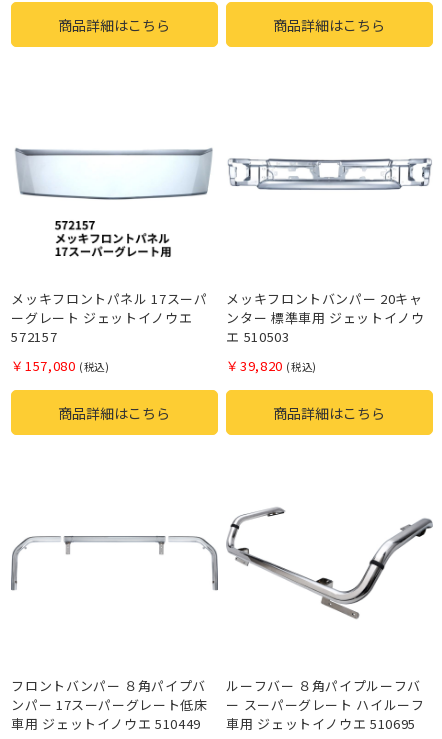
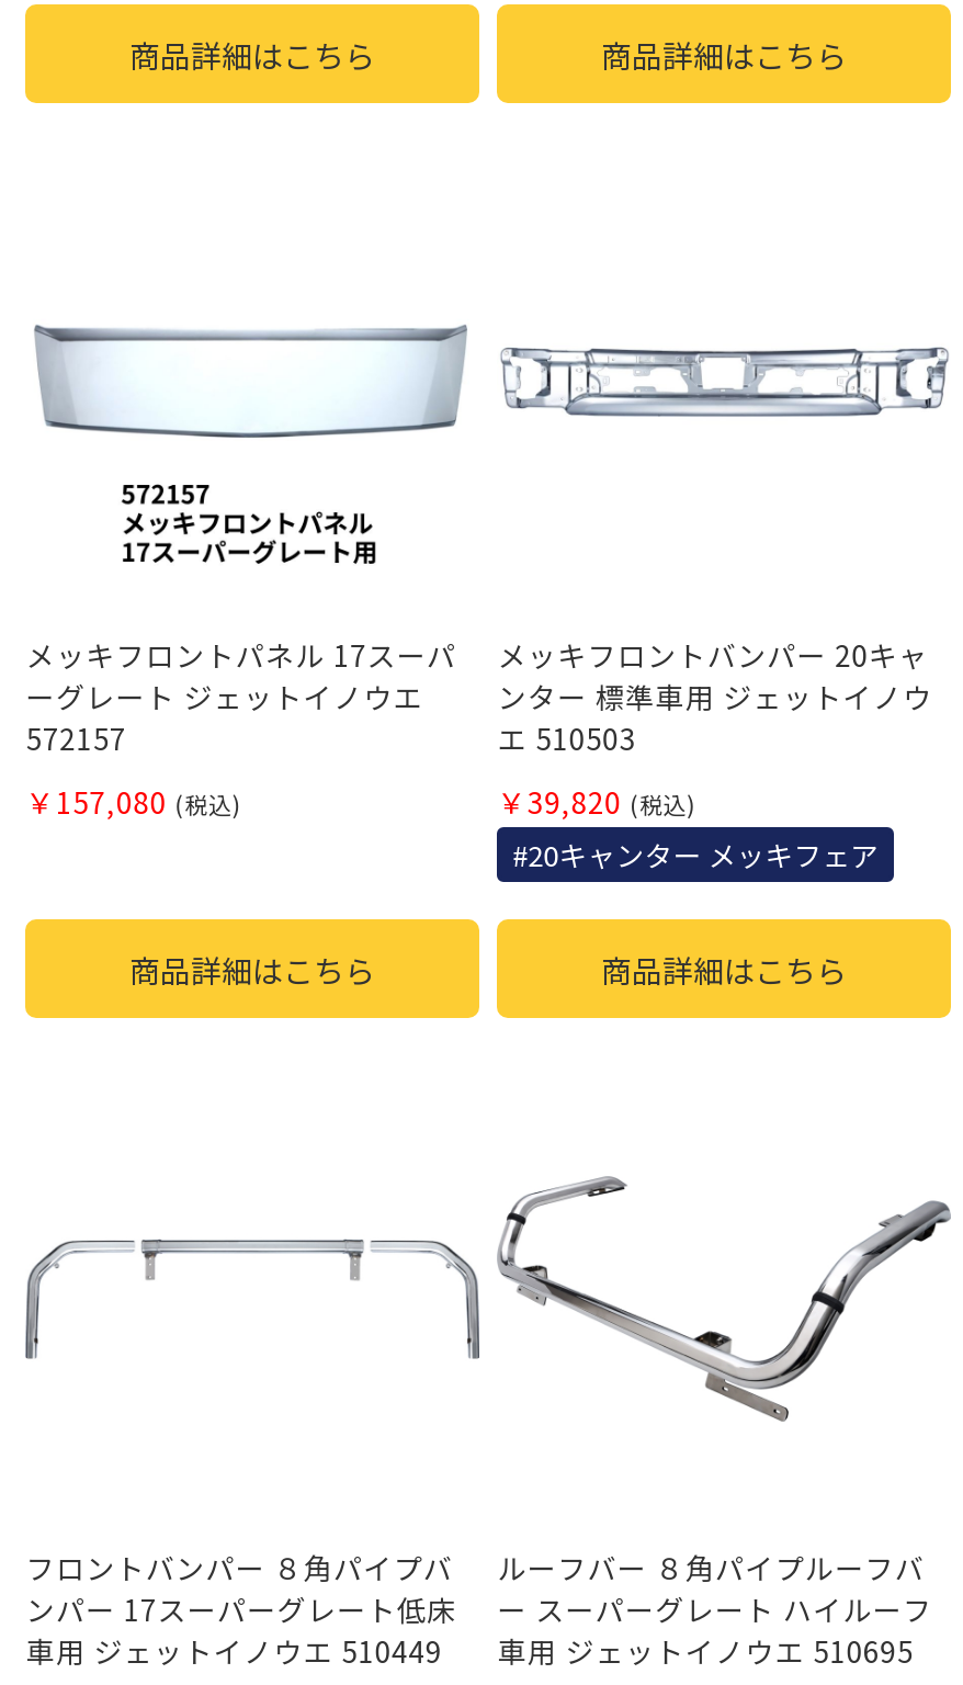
none -> [513,833,879,875] #20キャンター メッキフェア

